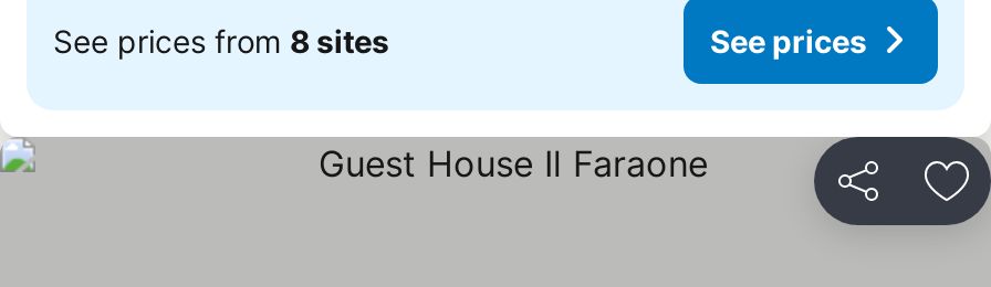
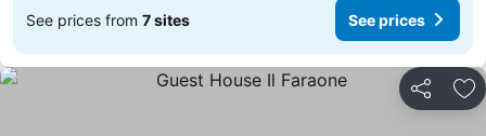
[53,21,389,59] See prices from 8 sites -> [26,10,190,29] See prices from 7 sites

